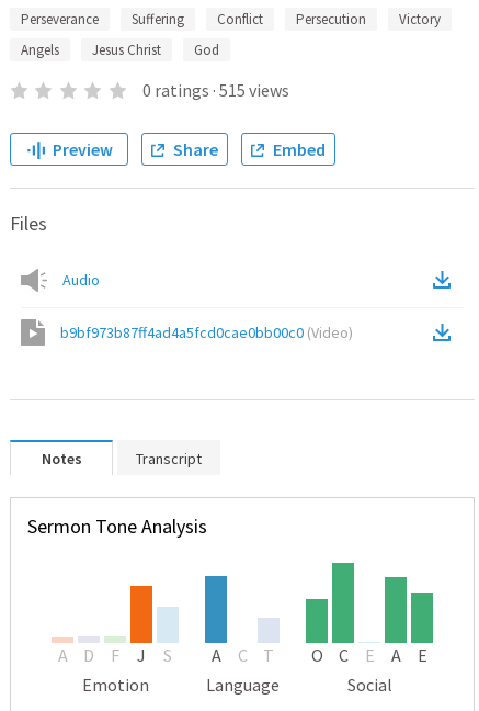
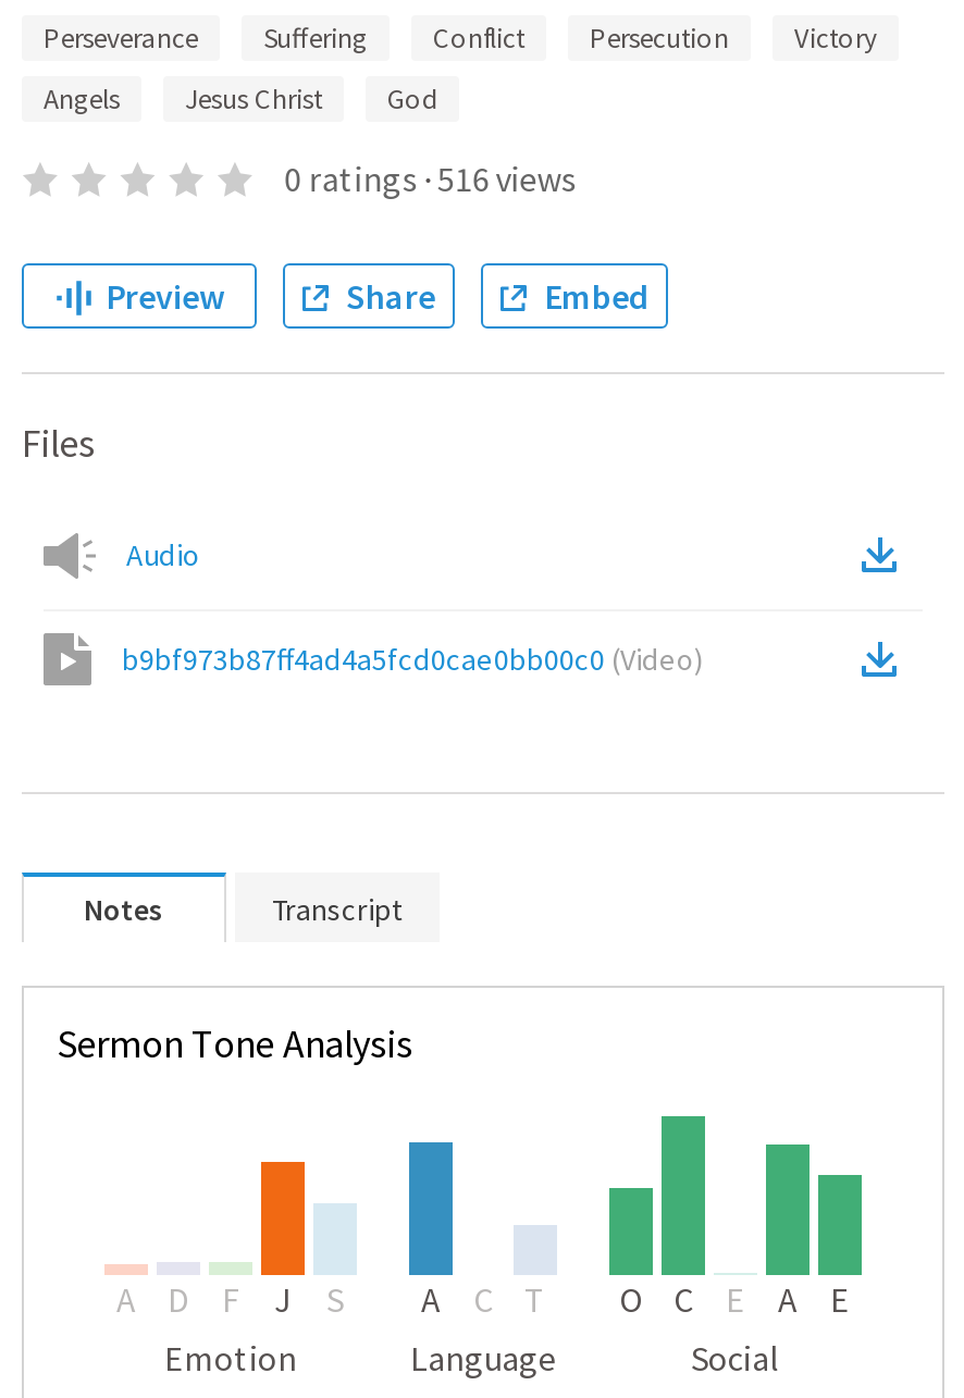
[142,79,289,101] 0 ratings · 515 views -> [284,157,576,200] 0 ratings · 516 views

